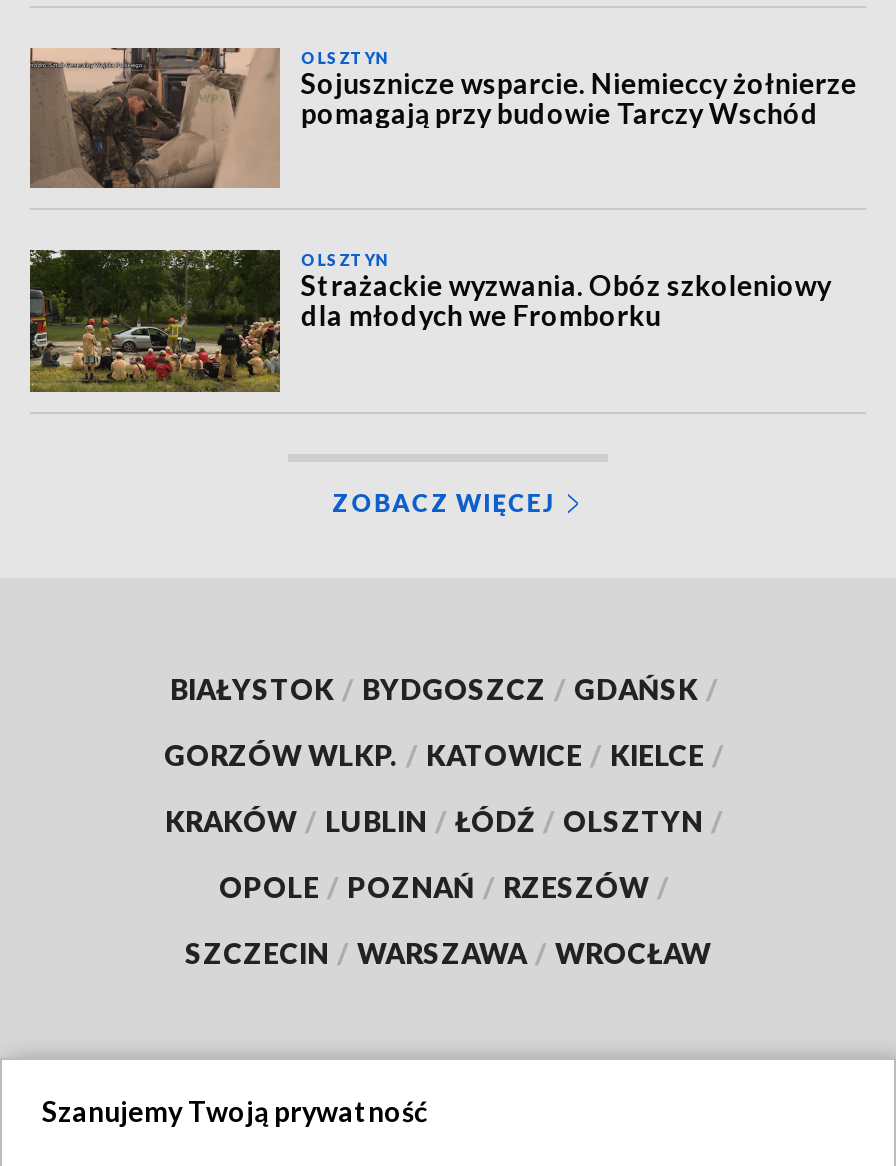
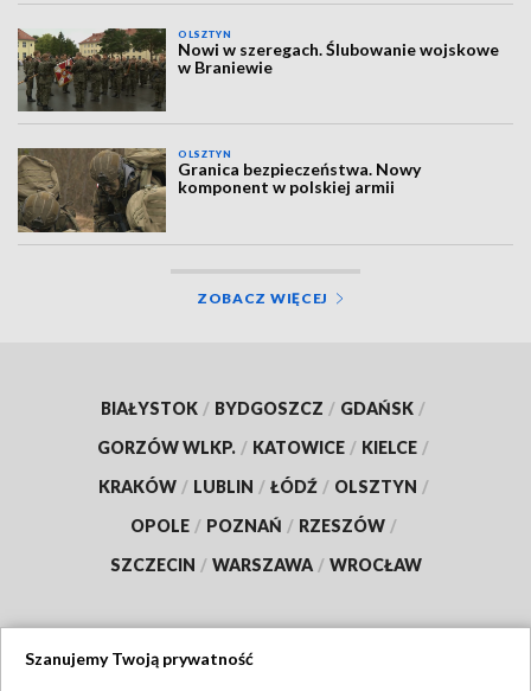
[30,46,857,188] [image] | Sojusznicze wsparcie. Niemieccy żołnierze | pomagają przy budowie Tarczy Wschód -> [18,27,499,113] [image] | Nowi w szeregach. Ślubowanie wojskowe | w Braniewie
[28,248,831,392] [image] | Strażackie wyzwania. Obóz szkoleniowy | dla młodych we Fromborku -> [17,147,421,232] [image] | Granica bezpieczeństwa. Nowy | komponent w polskiej armii

